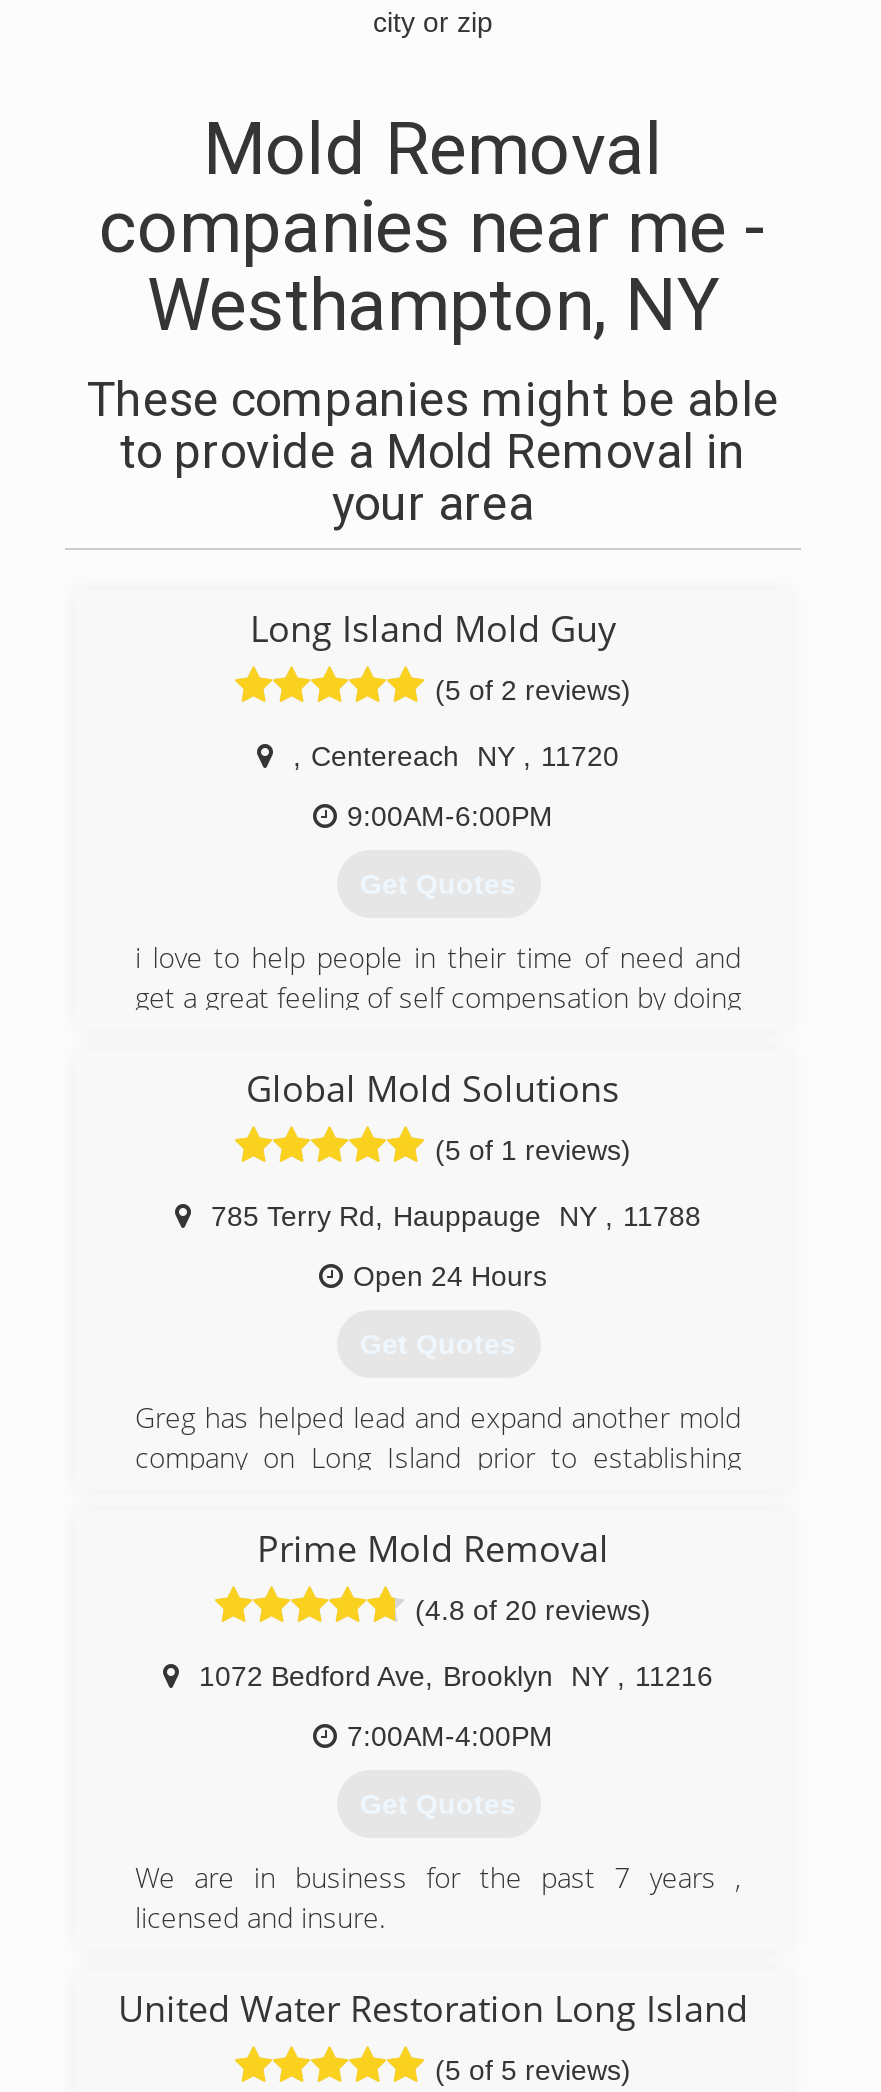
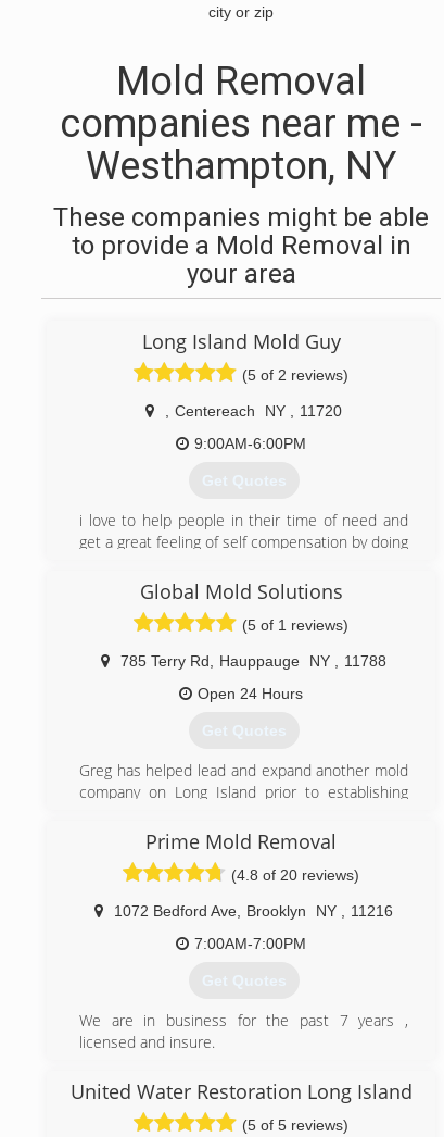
[347,1720,553,1752] 7:00AM-4:00PM -> [194,935,306,952] 7:00AM-7:00PM

